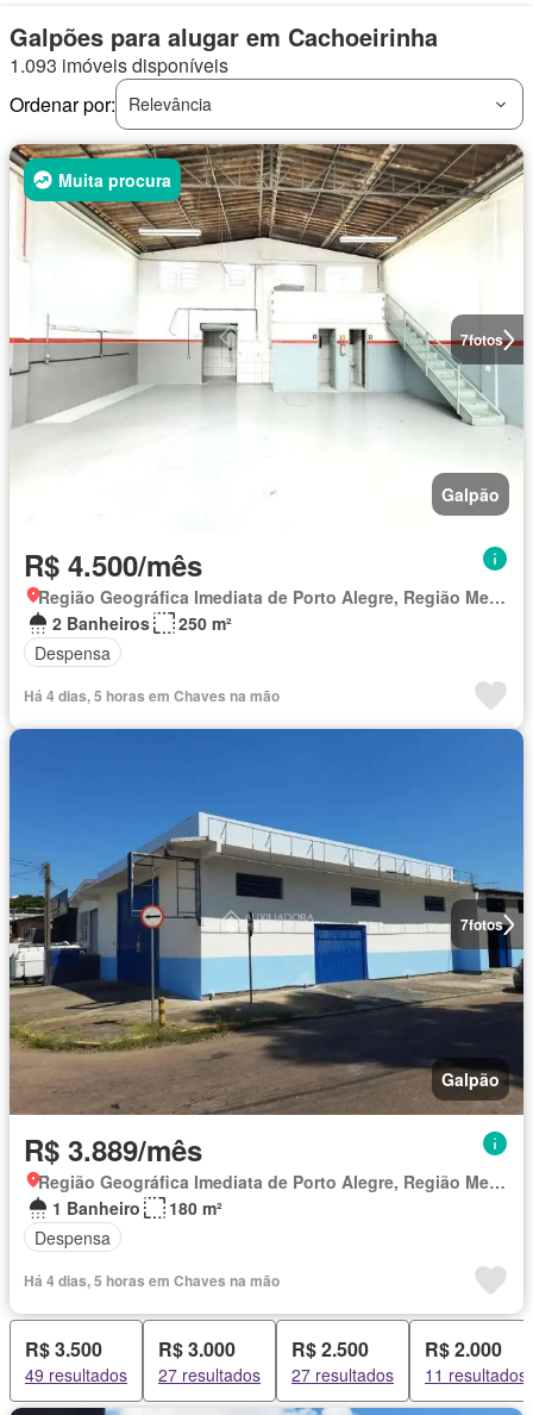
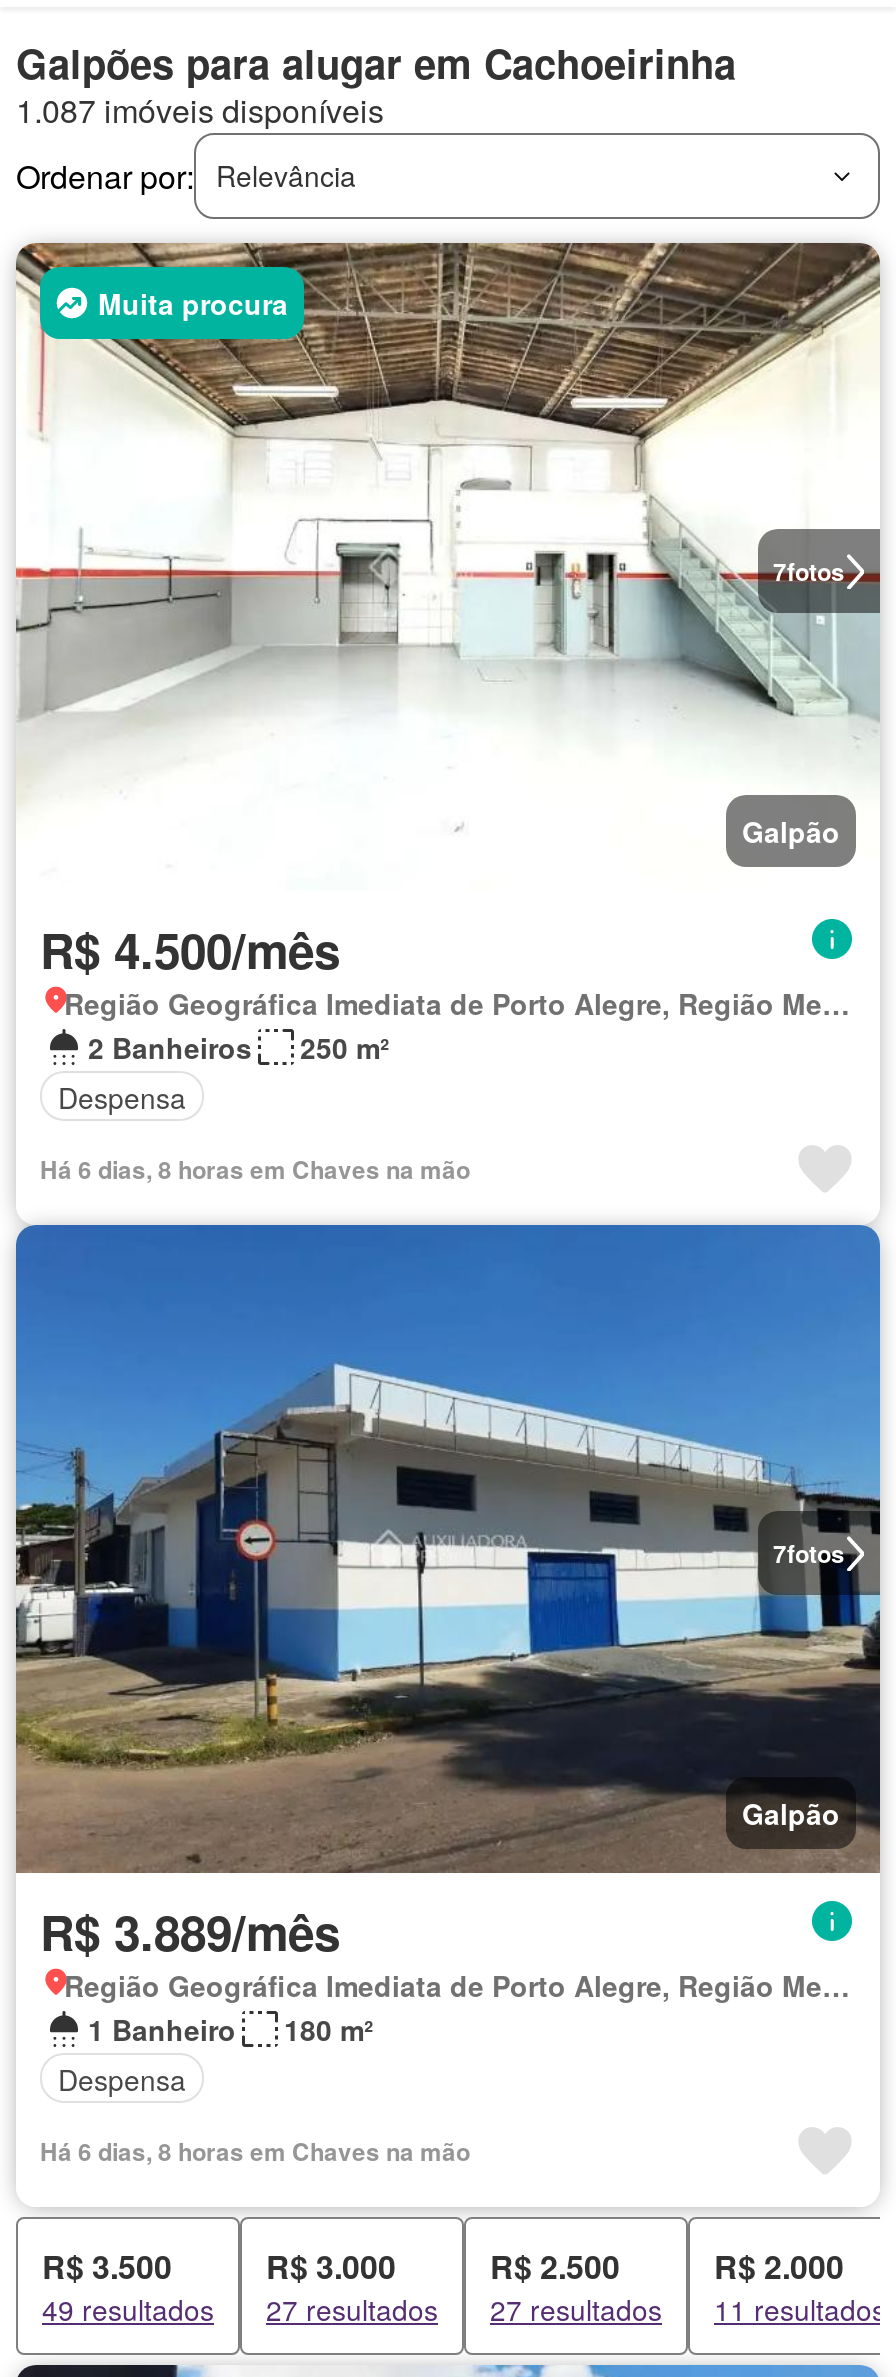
[10,51,228,79] 1.093 imóveis disponíveis -> [16,87,384,133] 1.087 imóveis disponíveis
[24,685,280,706] Há 4 dias, 5 horas em Chaves na mão -> [40,1151,470,1187] Há 6 dias, 8 horas em Chaves na mão
[24,1270,280,1291] Há 4 dias, 5 horas em Chaves na mão -> [40,2133,470,2169] Há 6 dias, 8 horas em Chaves na mão

